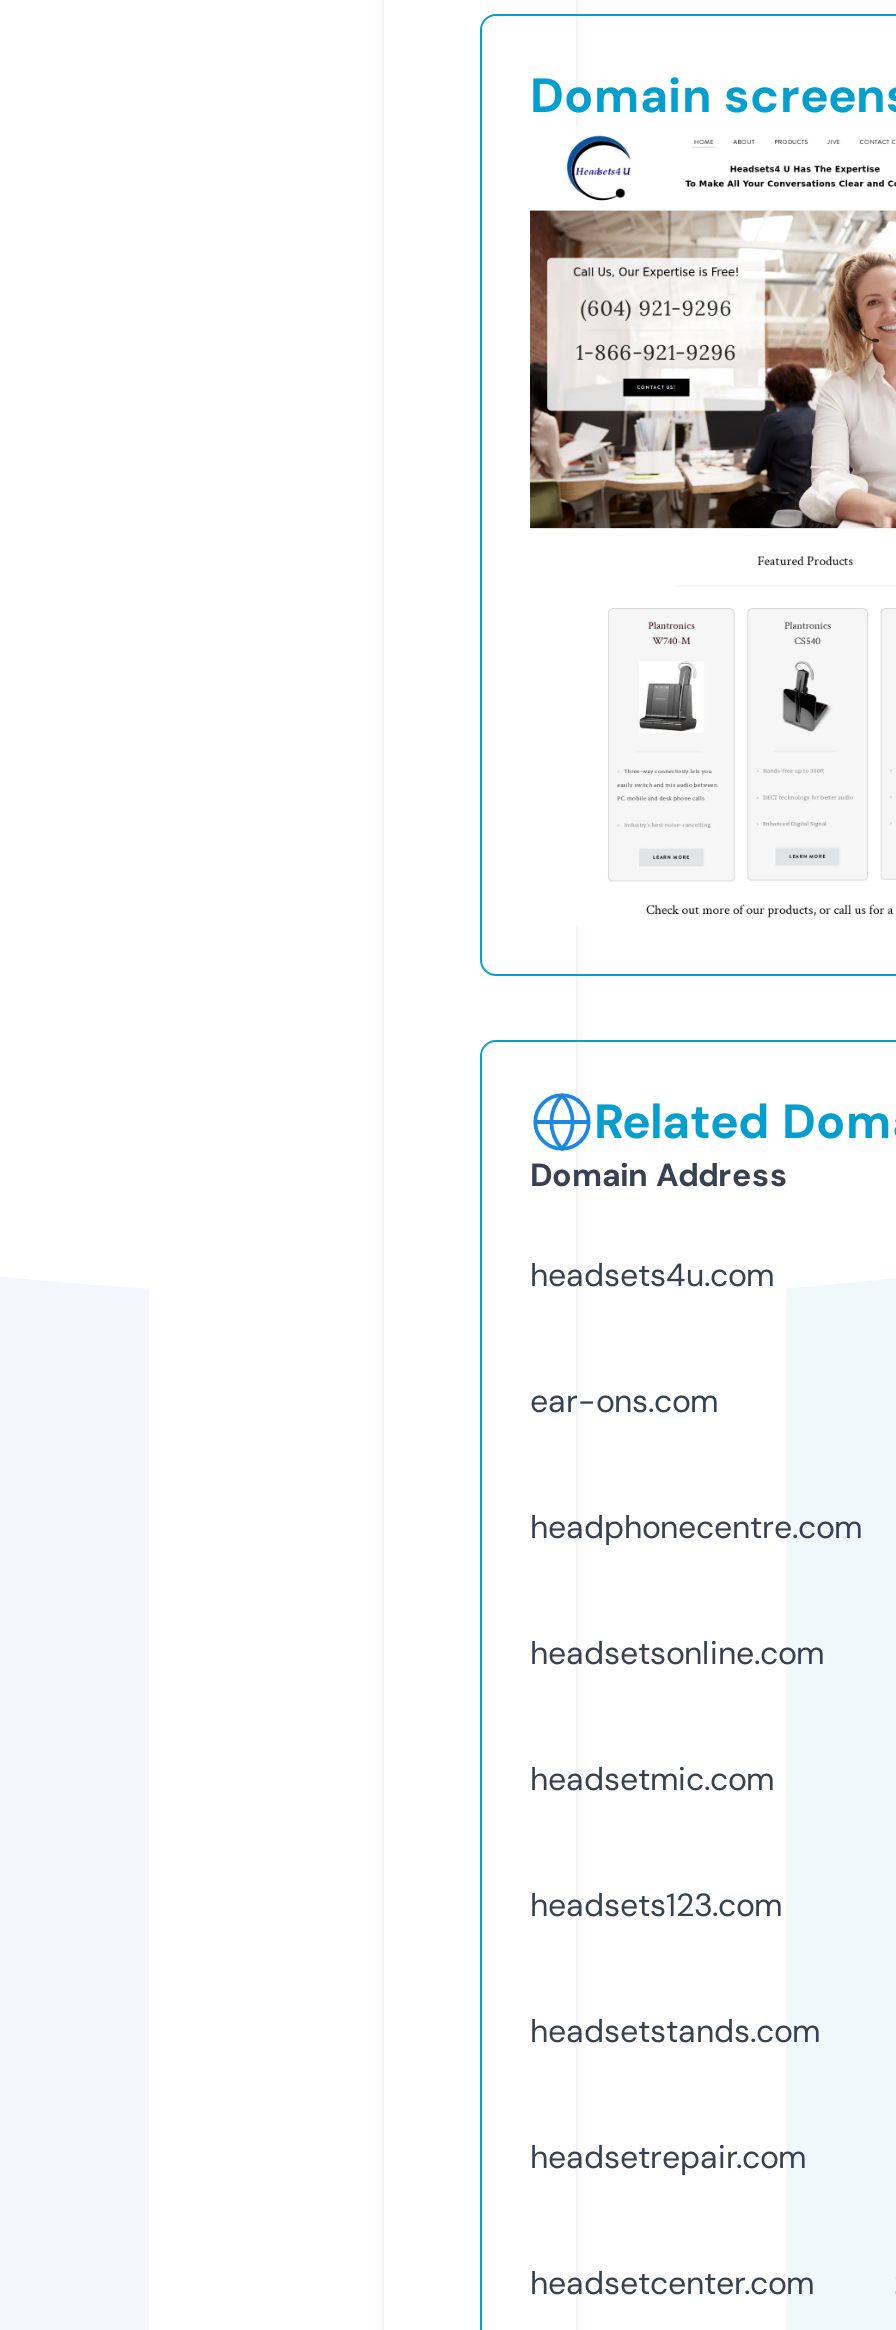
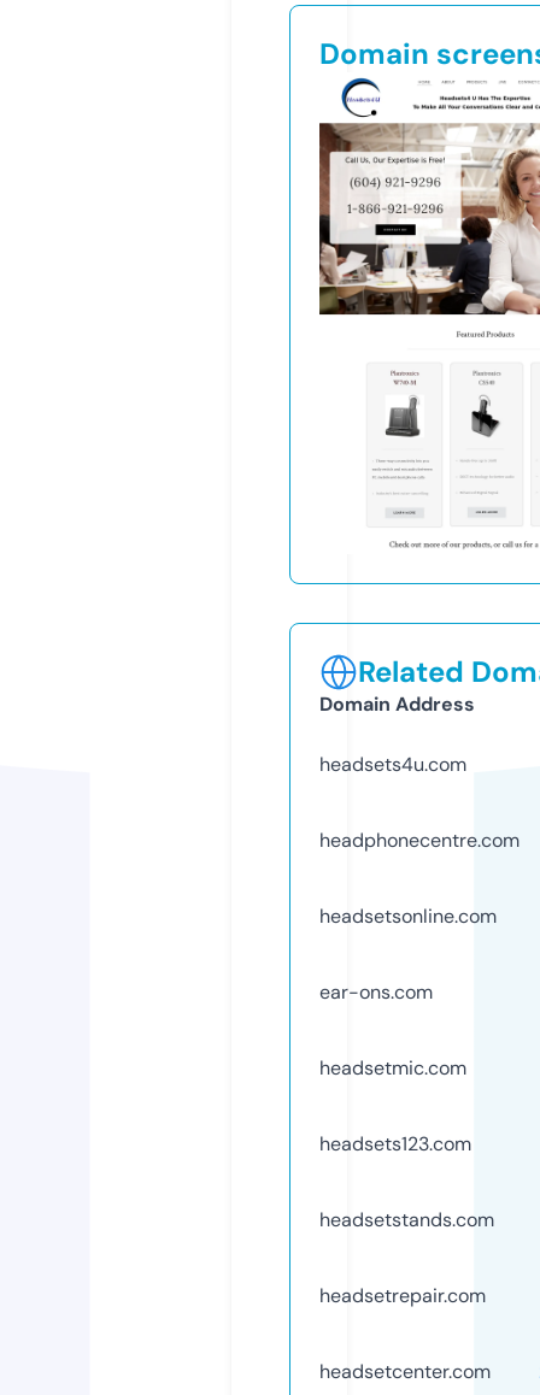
moved [530,1380,718,1422] -> [319,979,433,1004]: ear-ons.com
moved [530,1506,862,1674] -> [319,827,520,929]: headphonecentre.com | headsetsonline.com

